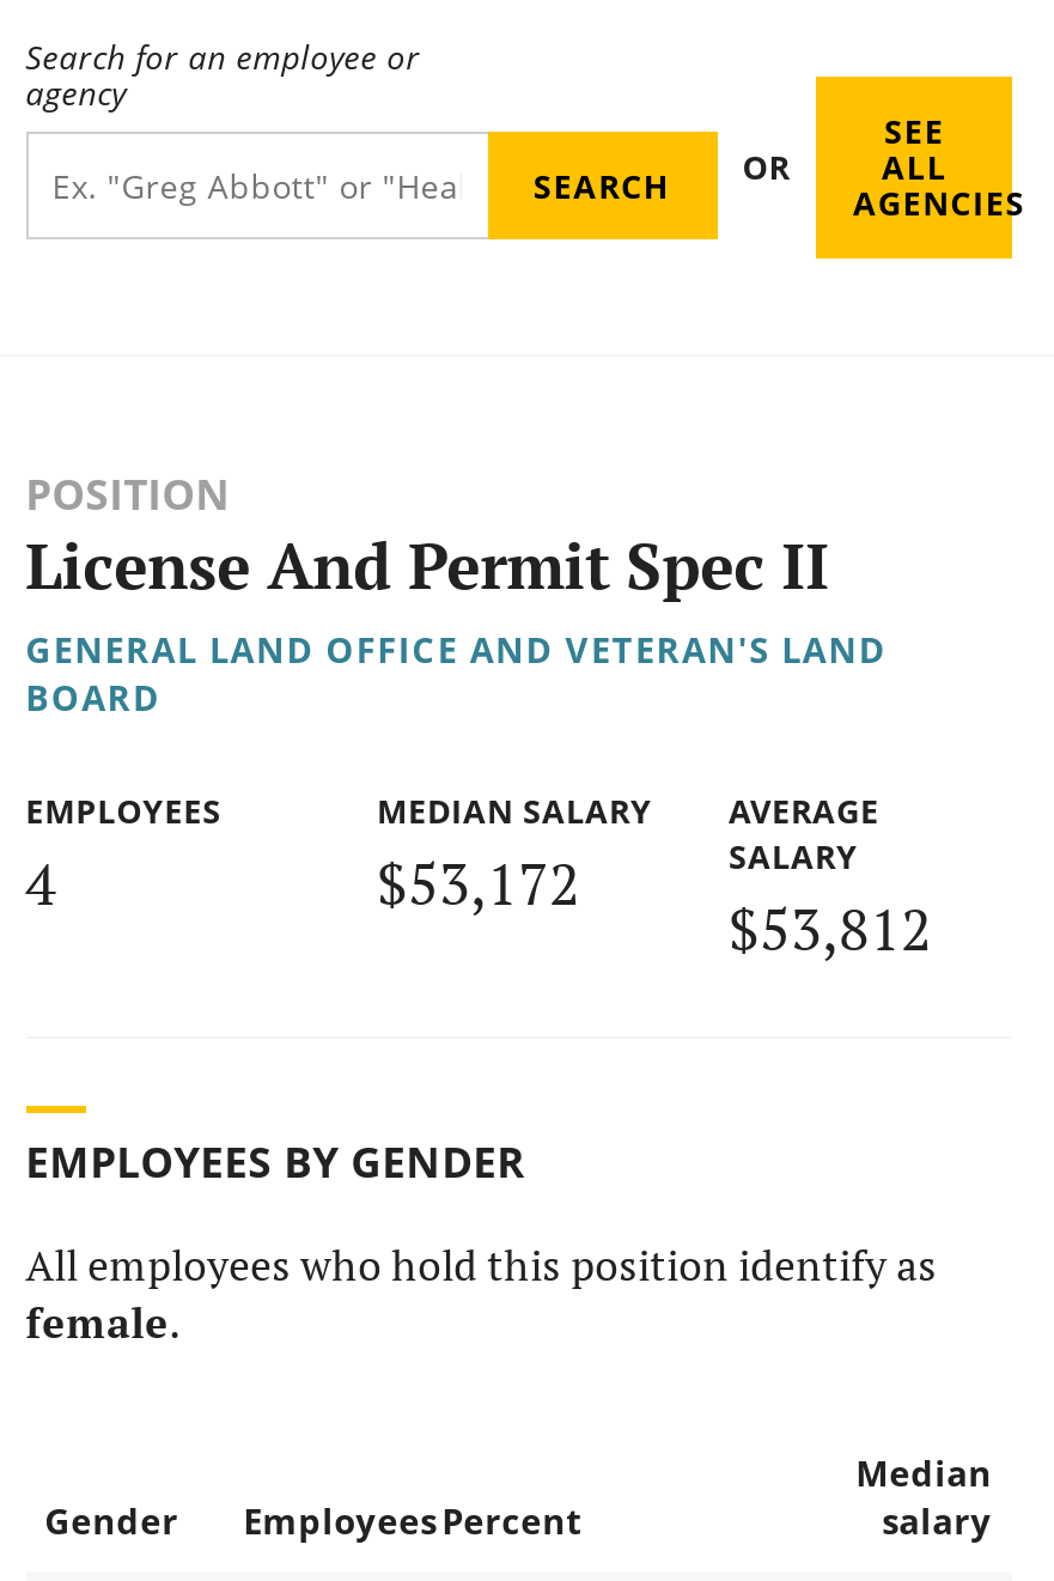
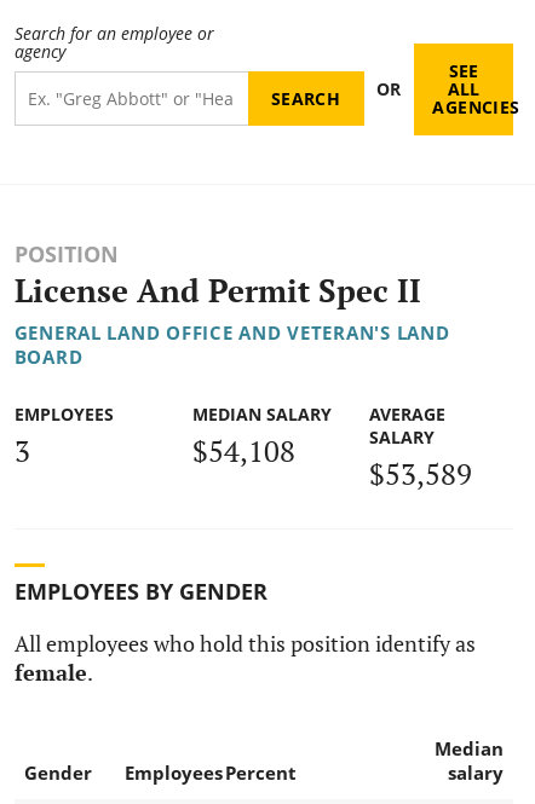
[25,844,56,921] 4 -> [14,431,30,470] 3
[377,844,580,921] $53,172 -> [192,431,295,470] $54,108
[729,890,932,966] $53,812 -> [370,454,473,493] $53,589

